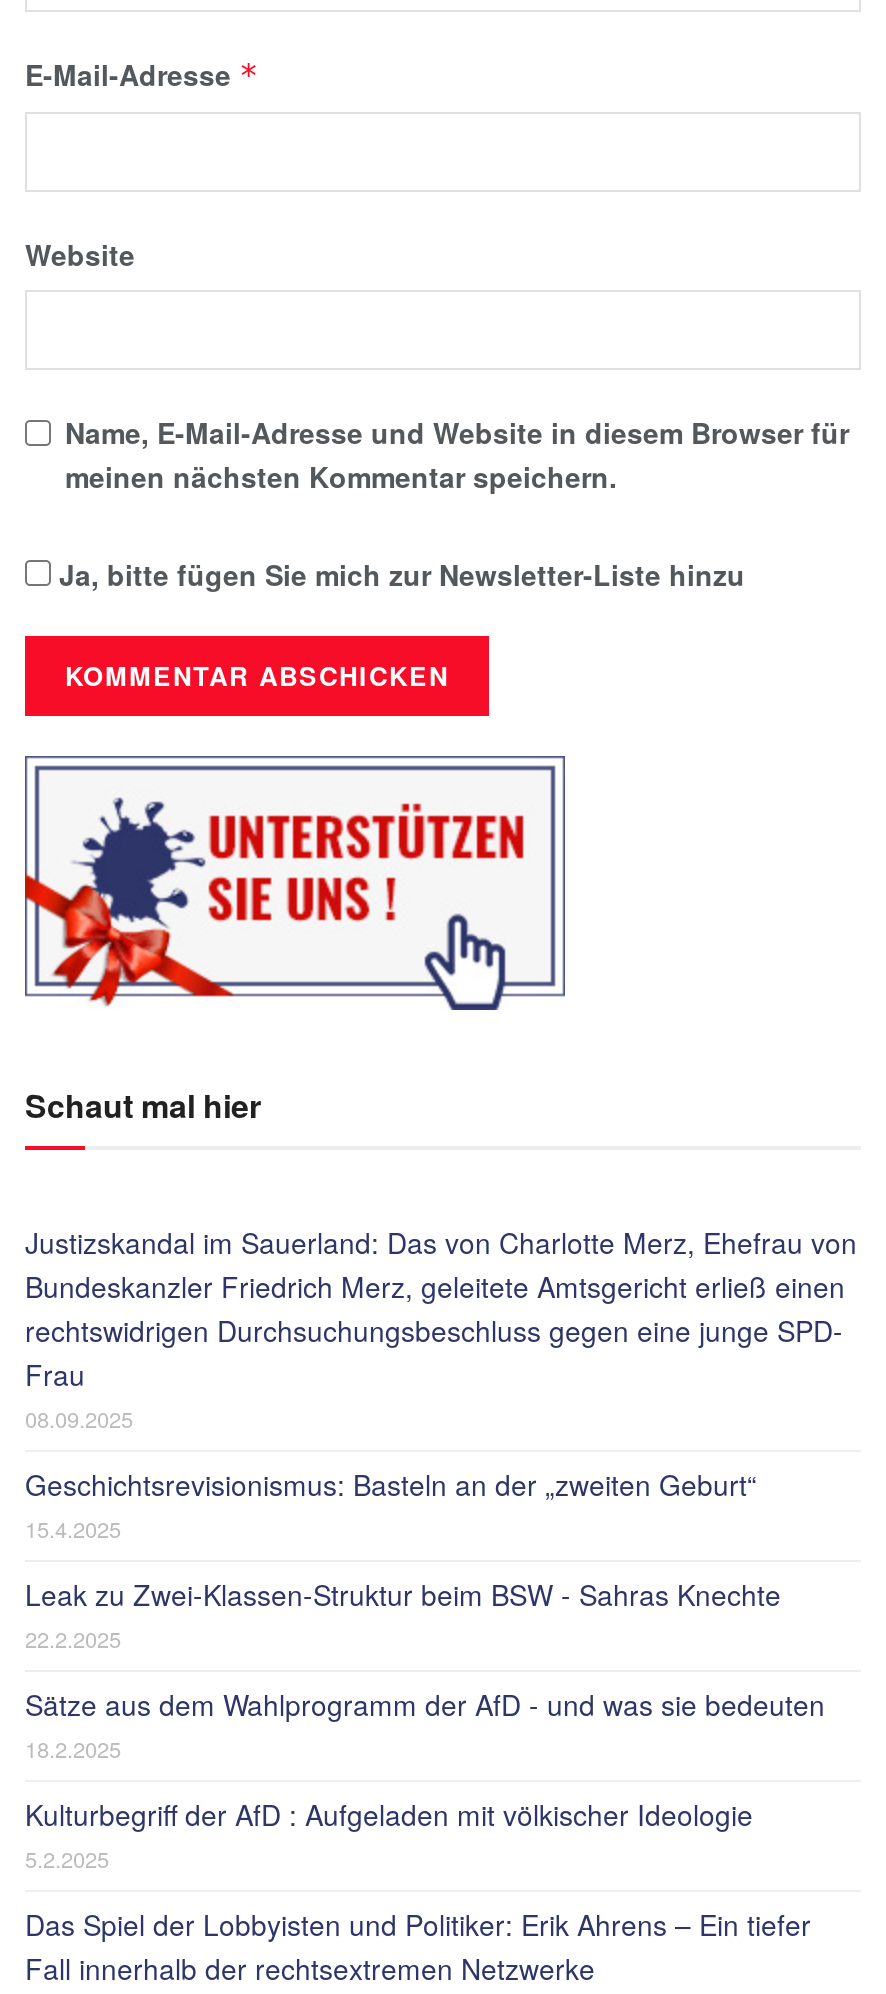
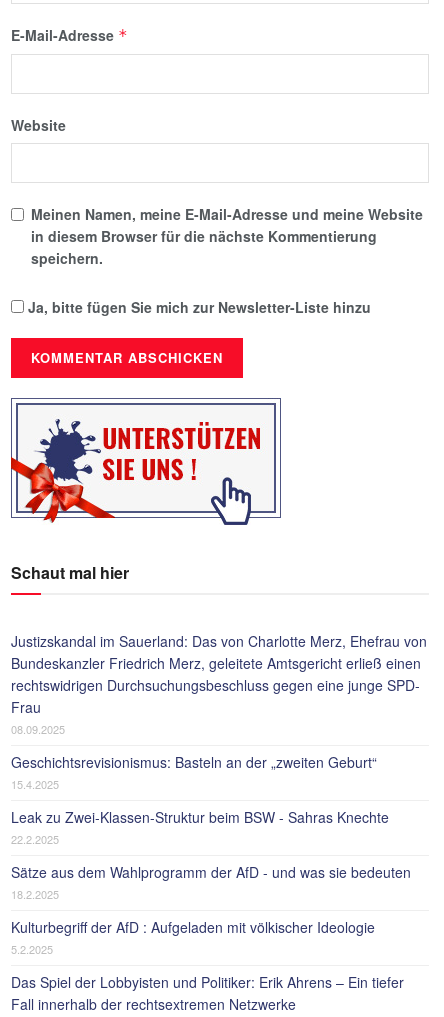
[65,412,849,496] Name, E-Mail-Adresse und Website in diesem Browser für | meinen nächsten Kommentar speichern. -> [31,204,423,268] Meinen Namen, meine E-Mail-Adresse und meine Website | in diesem Browser für die nächste Kommentierung | speichern.

